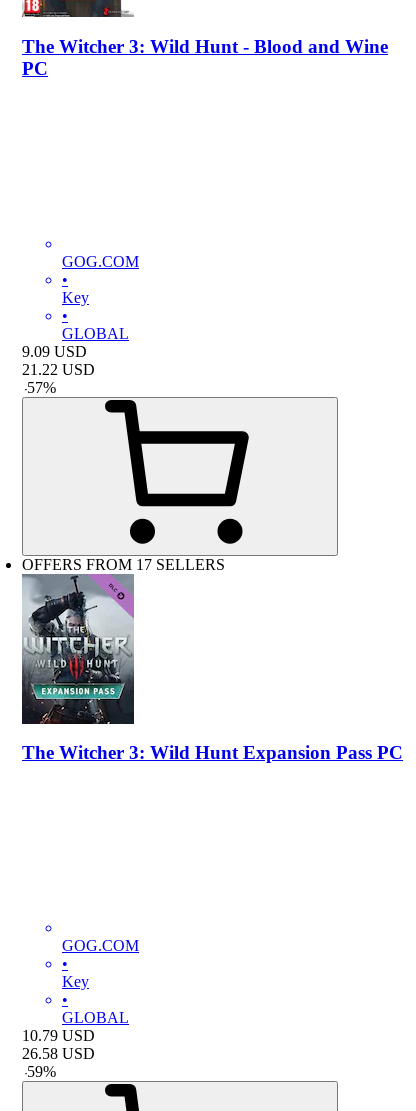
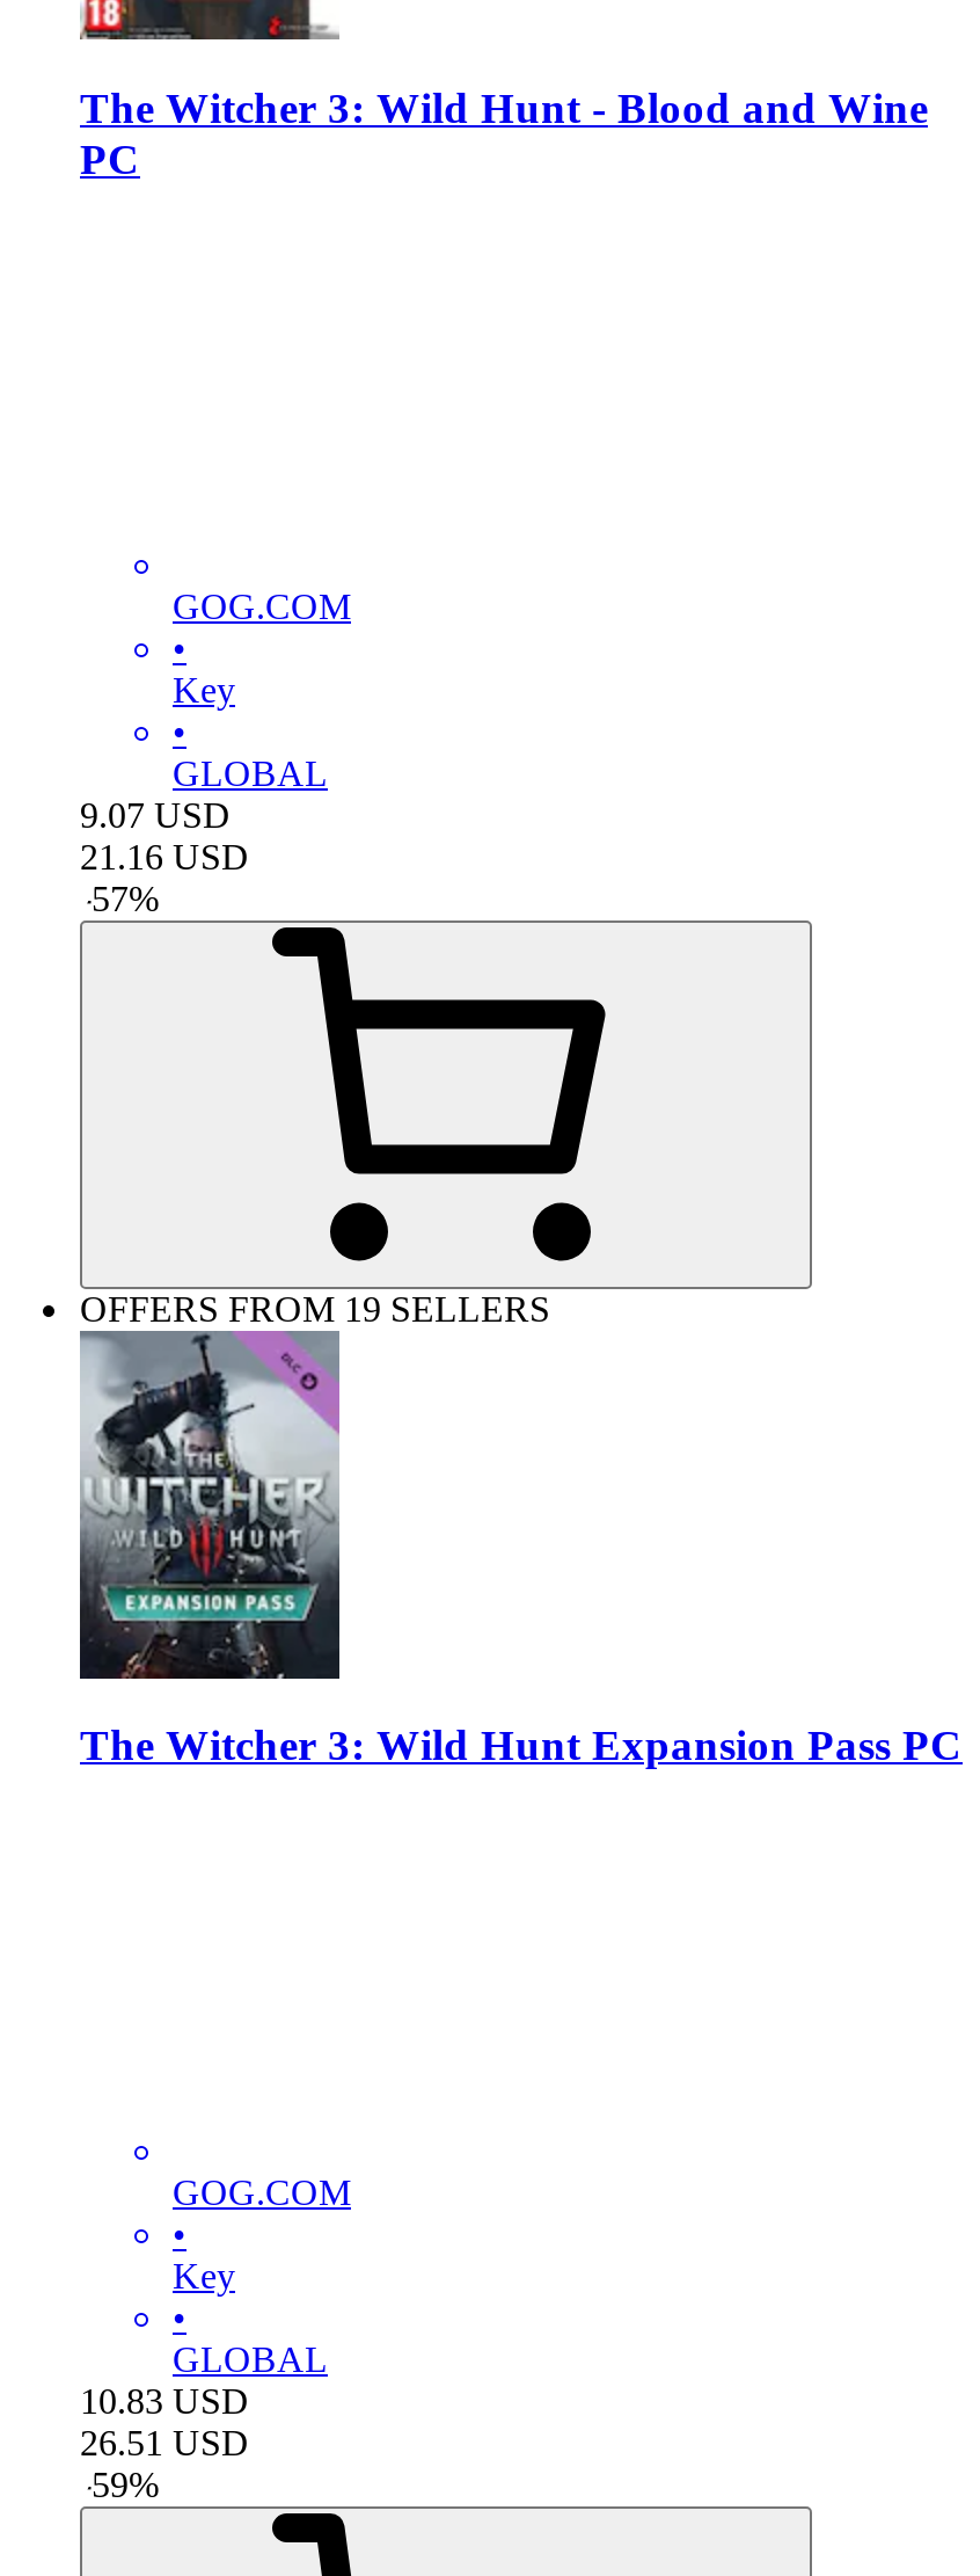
[22,343,87,360] 9.09 USD -> [80,795,231,834] 9.07 USD
[22,361,95,378] 21.22 USD -> [80,836,249,876] 21.16 USD
[22,556,225,573] OFFERS FROM 17 SELLERS -> [80,1288,550,1328] OFFERS FROM 19 SELLERS
[22,1027,95,1044] 10.79 USD -> [80,2381,249,2421] 10.83 USD
[22,1045,95,1062] 26.58 USD -> [80,2423,249,2463] 26.51 USD

